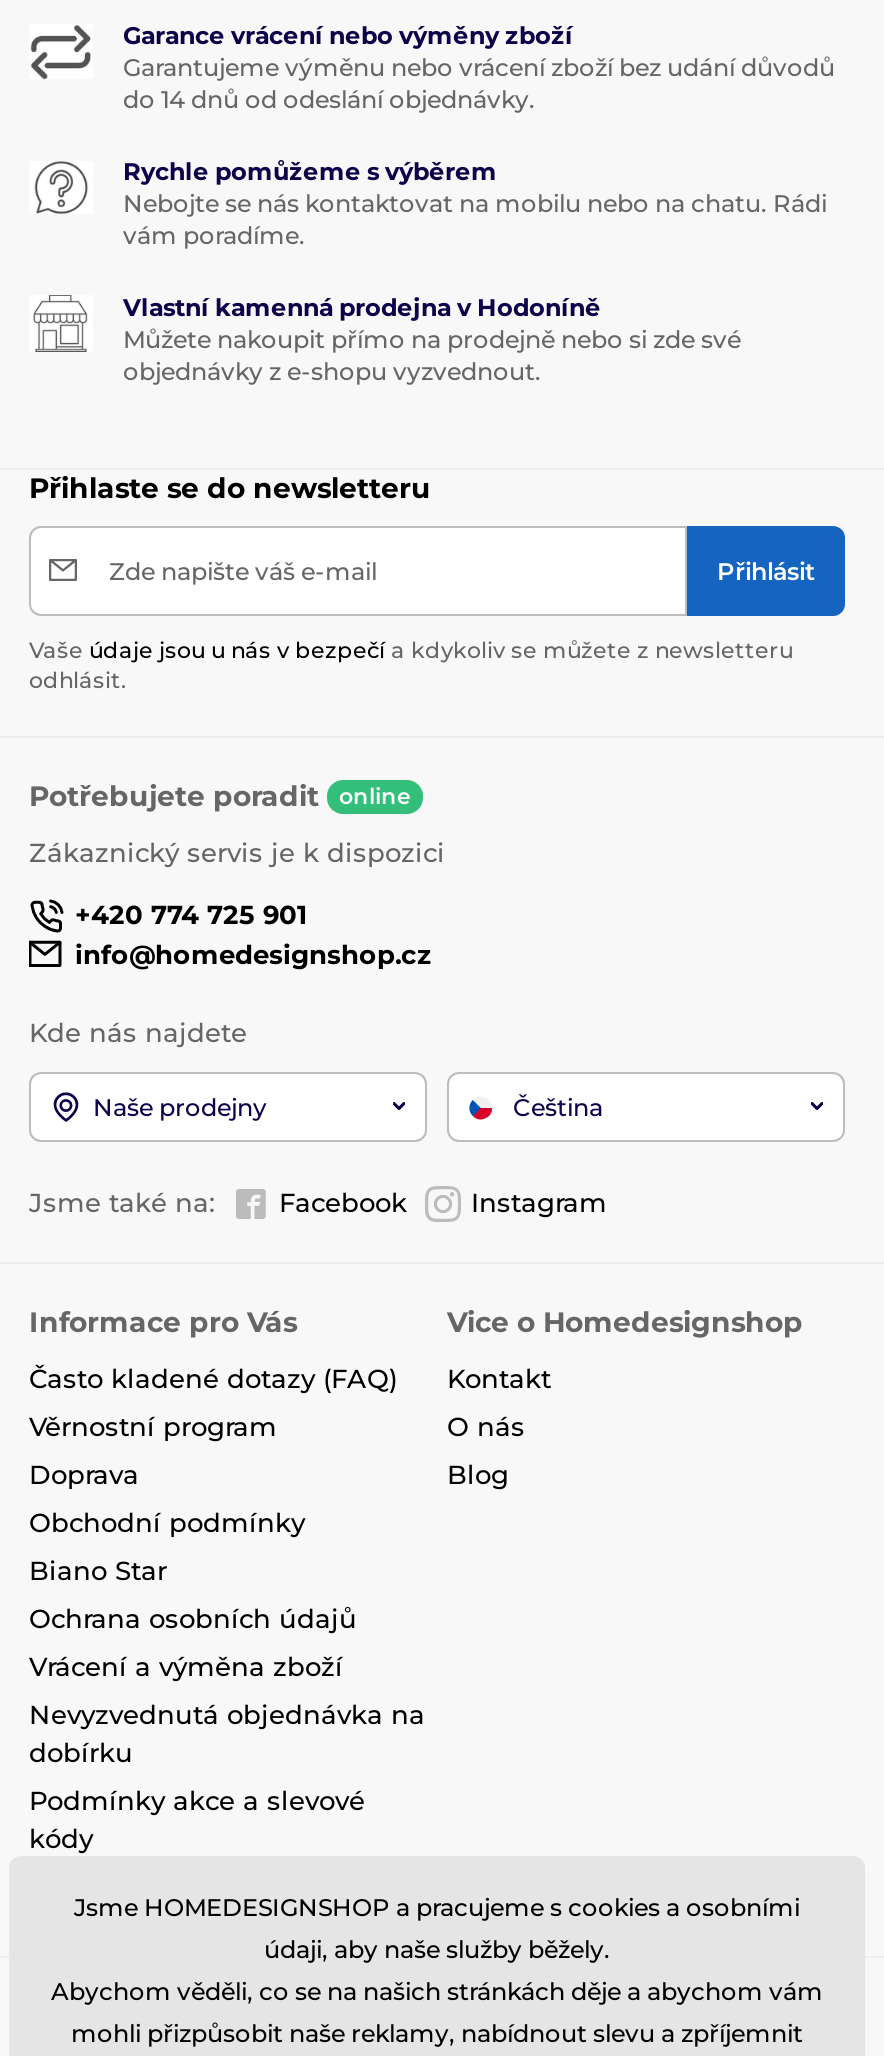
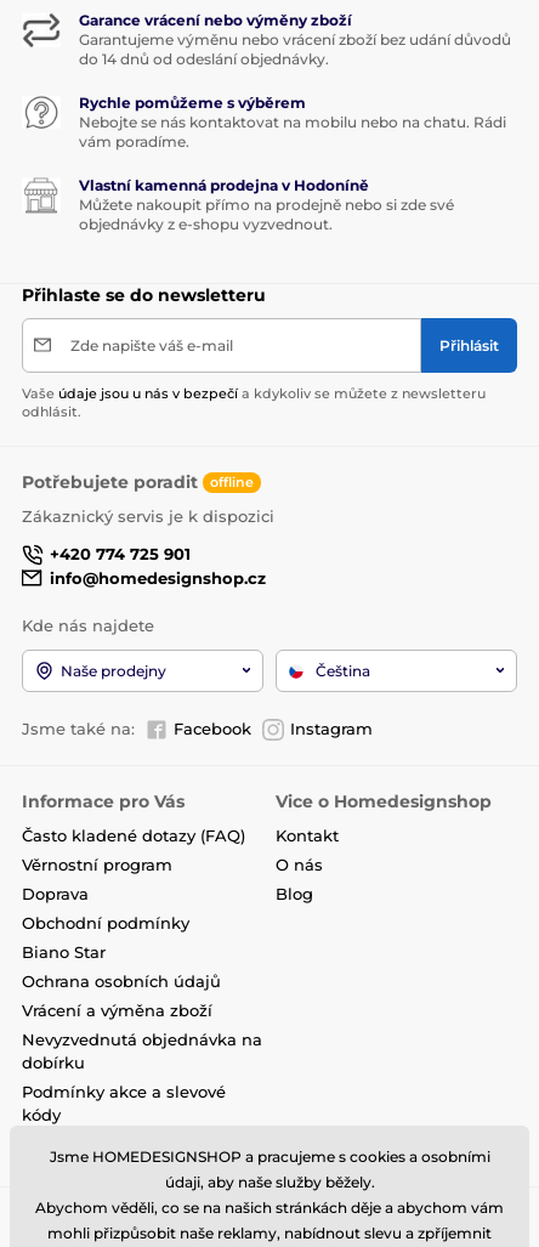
[29,777,411,813] Potřebujete poradit online -> [22,471,254,492] Potřebujete poradit offline

